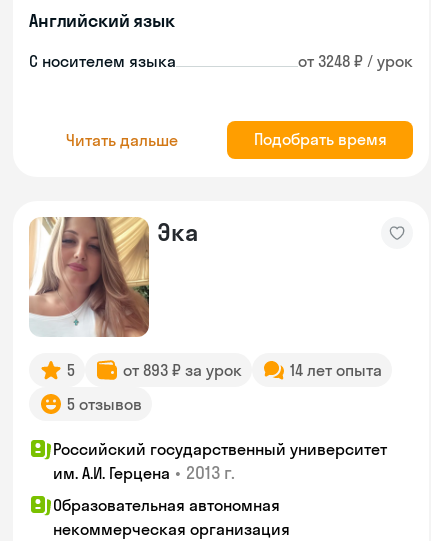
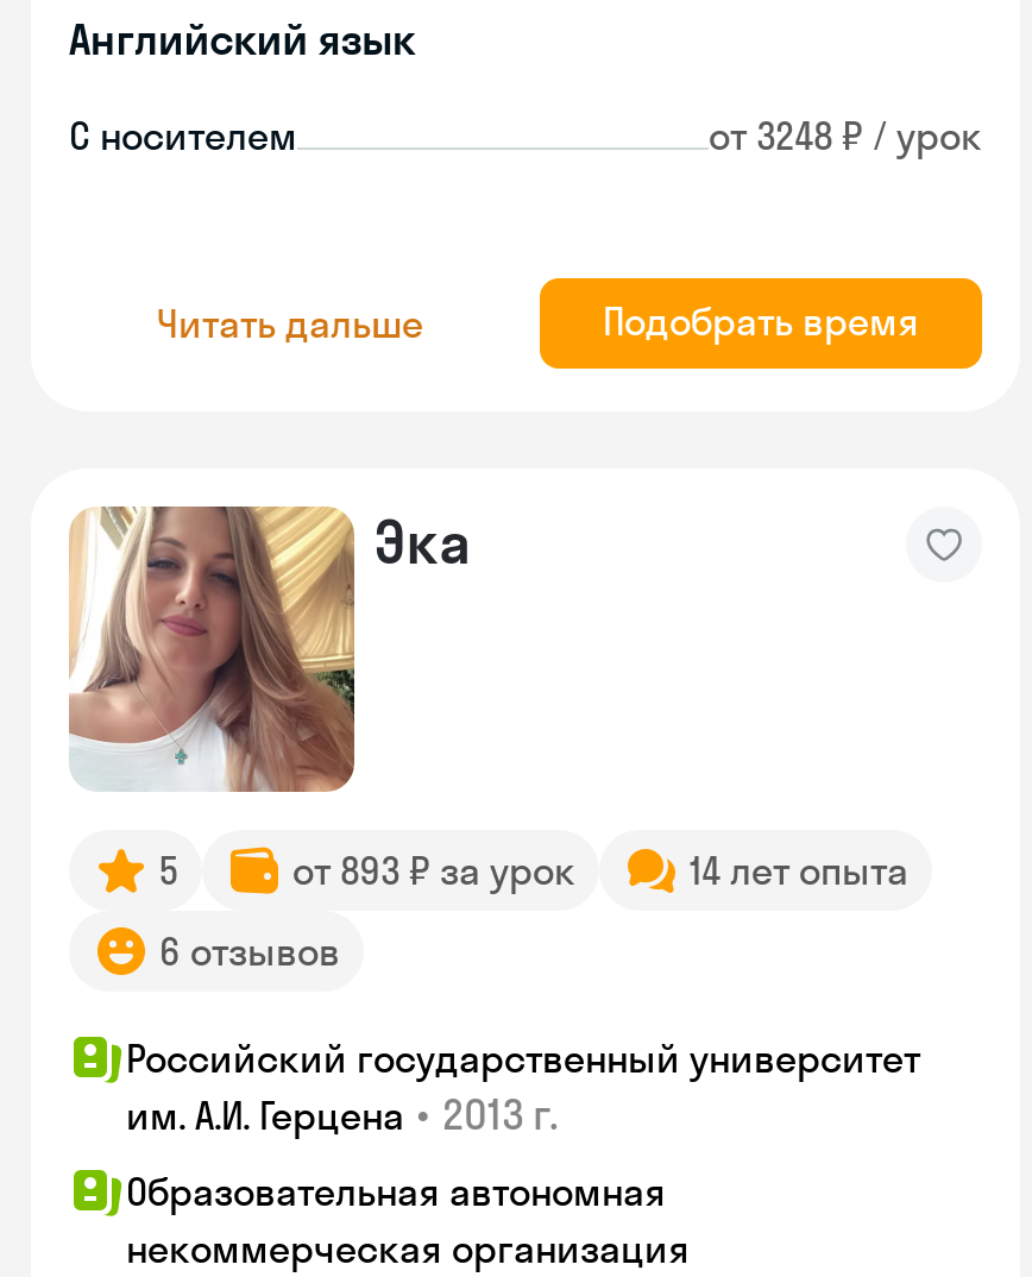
[29,51,176,71] С носителем языка -> [69,112,297,159] С носителем
[67,394,142,414] 5 отзывов -> [159,927,340,975] 6 отзывов

